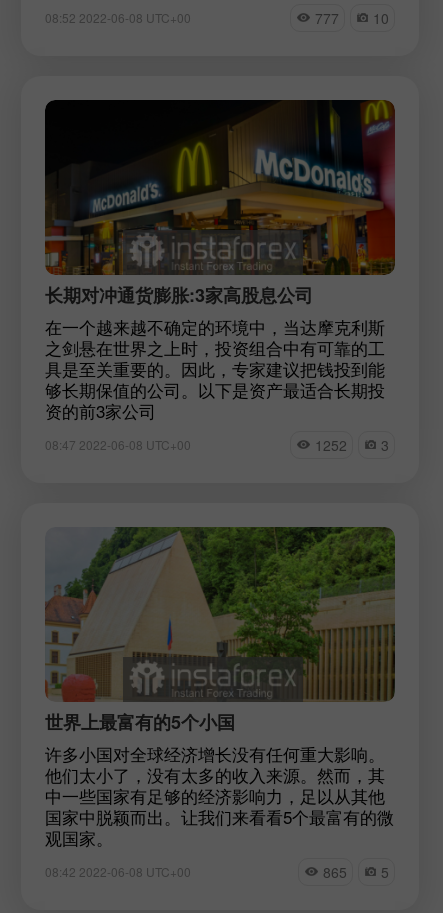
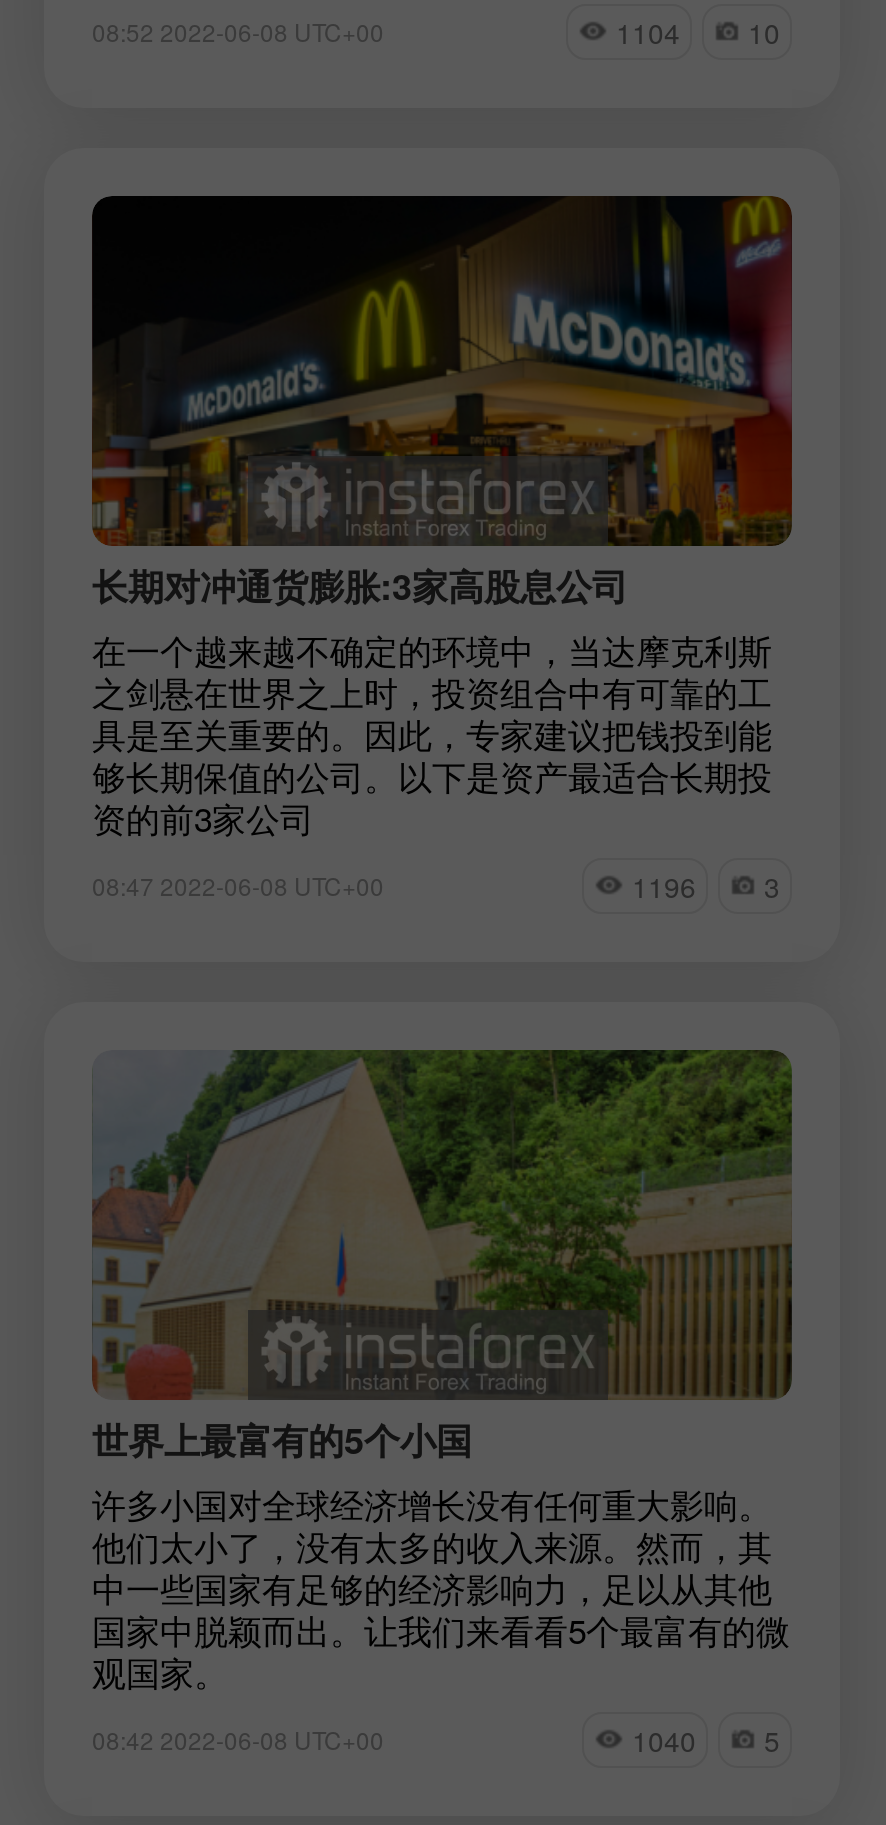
[315,8,389,28] 777 10 -> [616,12,780,52] 1104 10
[315,435,389,455] 1252 3 -> [632,866,780,906] 1196 3
[323,862,389,882] 865 5 -> [632,1720,780,1760] 1040 5

